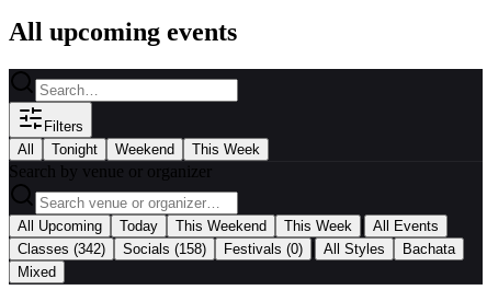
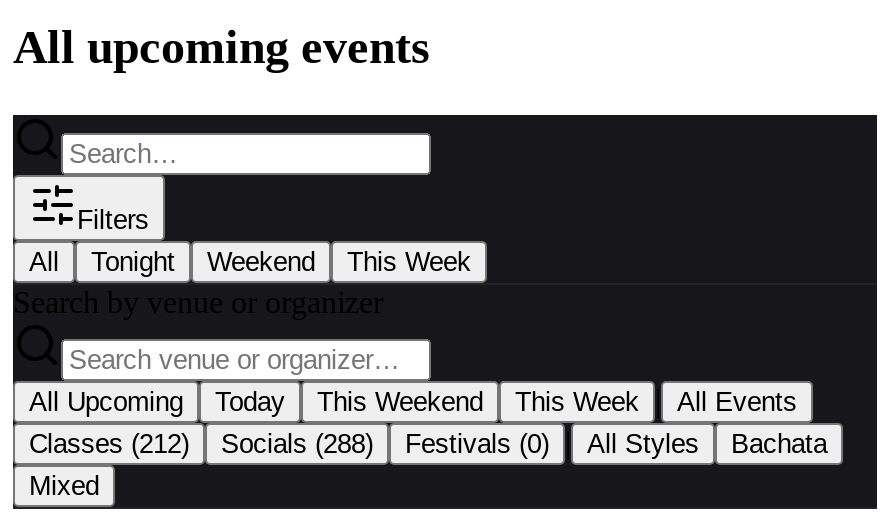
[18,241,105,257] Classes (342) -> [29,429,189,459] Classes (212)
[123,241,206,257] Socials (158) -> [221,429,373,459] Socials (288)

